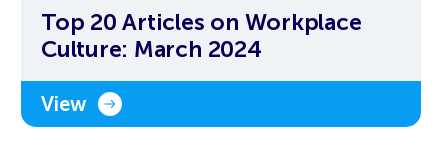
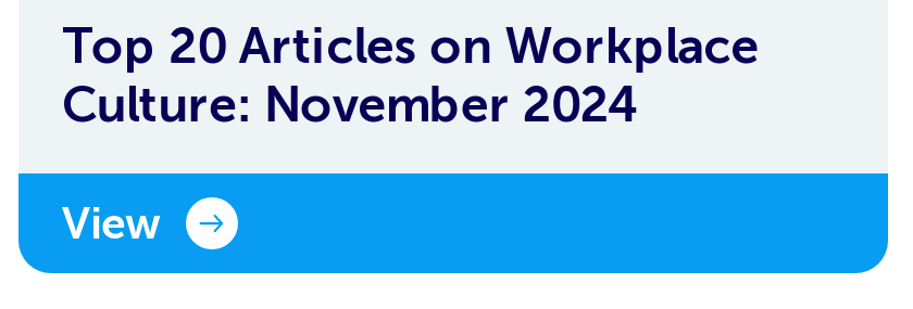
[41,35,262,63] Culture: March 2024 -> [62,74,640,135] Culture: November 2024

